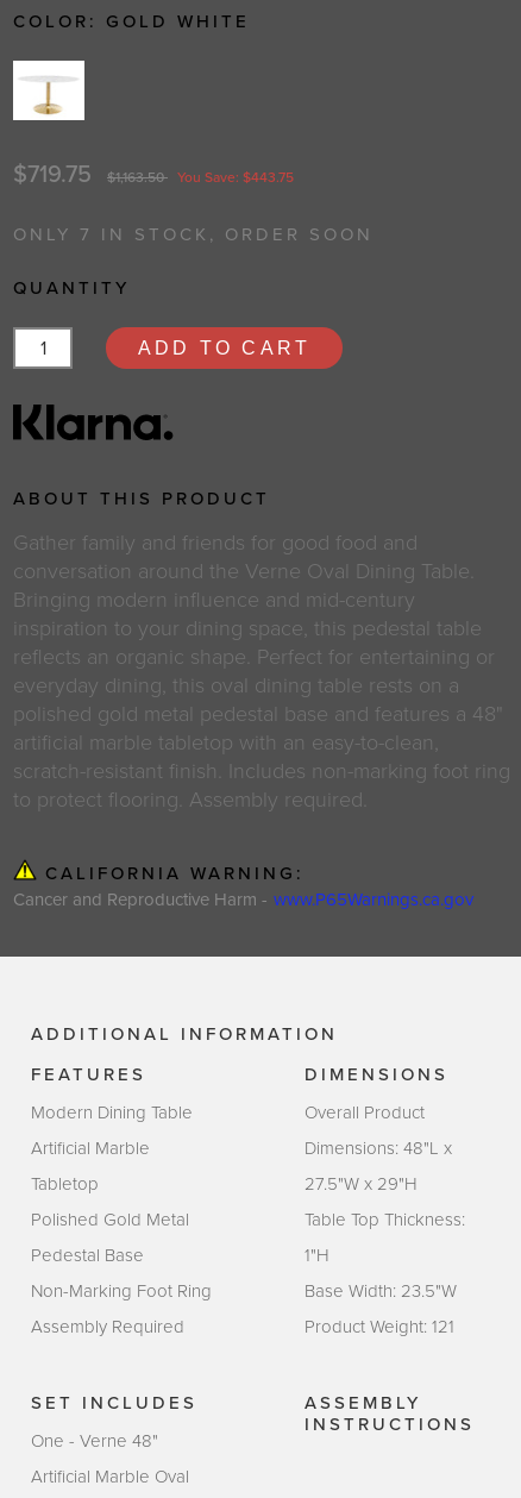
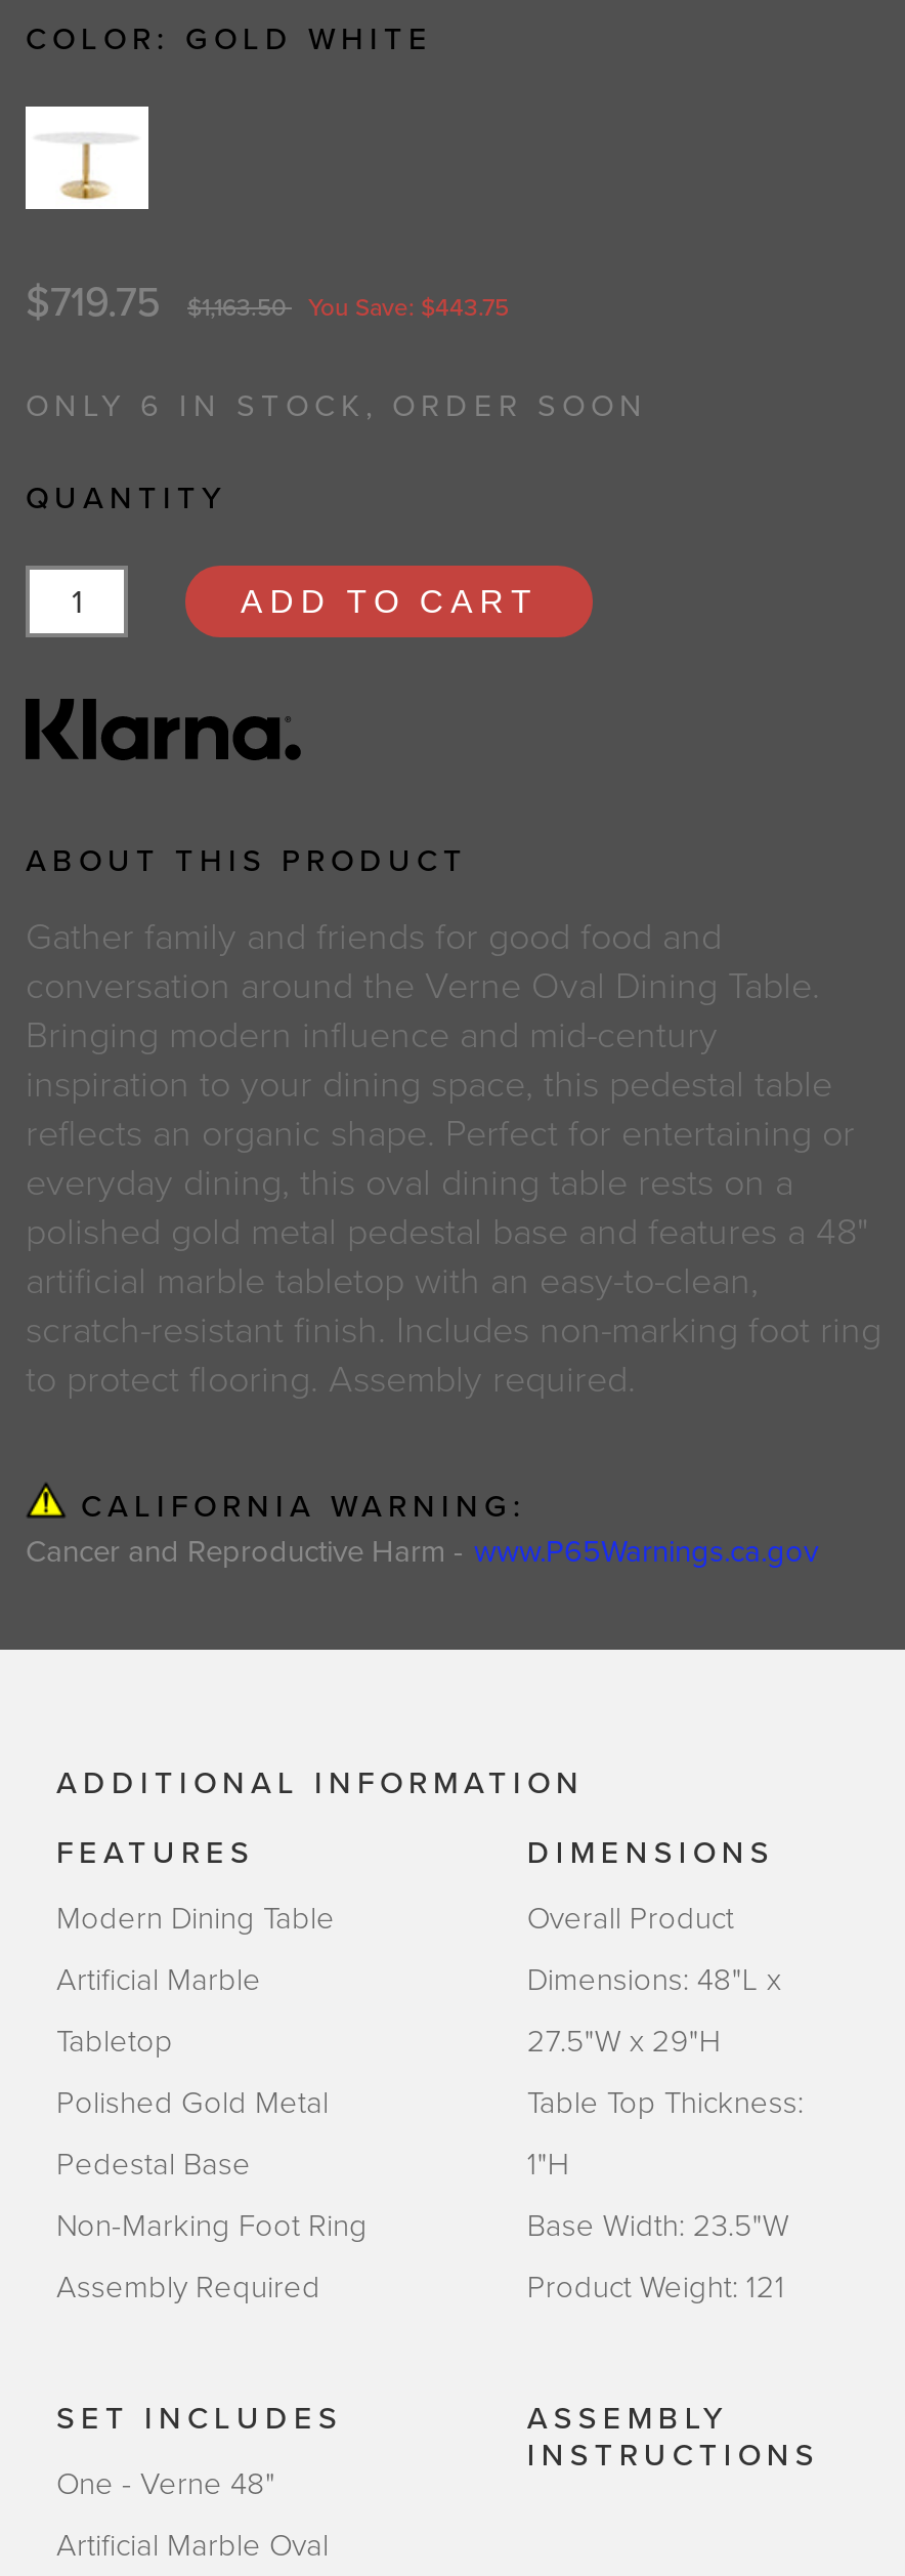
[13,221,374,247] ONLY 7 IN STOCK, ORDER SOON -> [26,383,648,428] ONLY 6 IN STOCK, ORDER SOON

